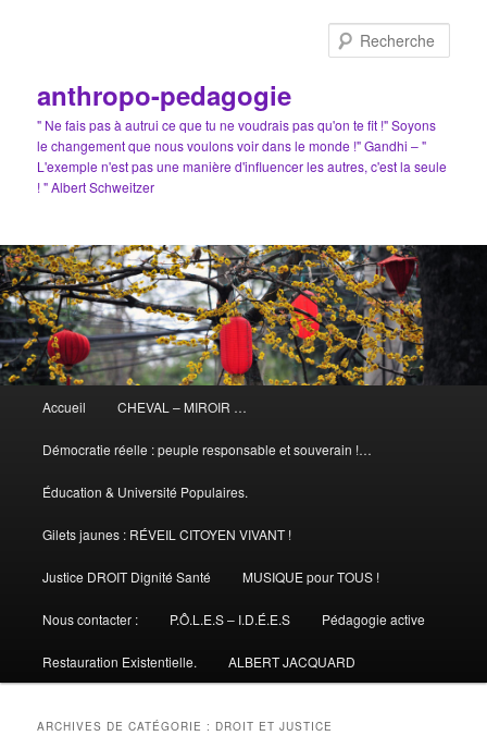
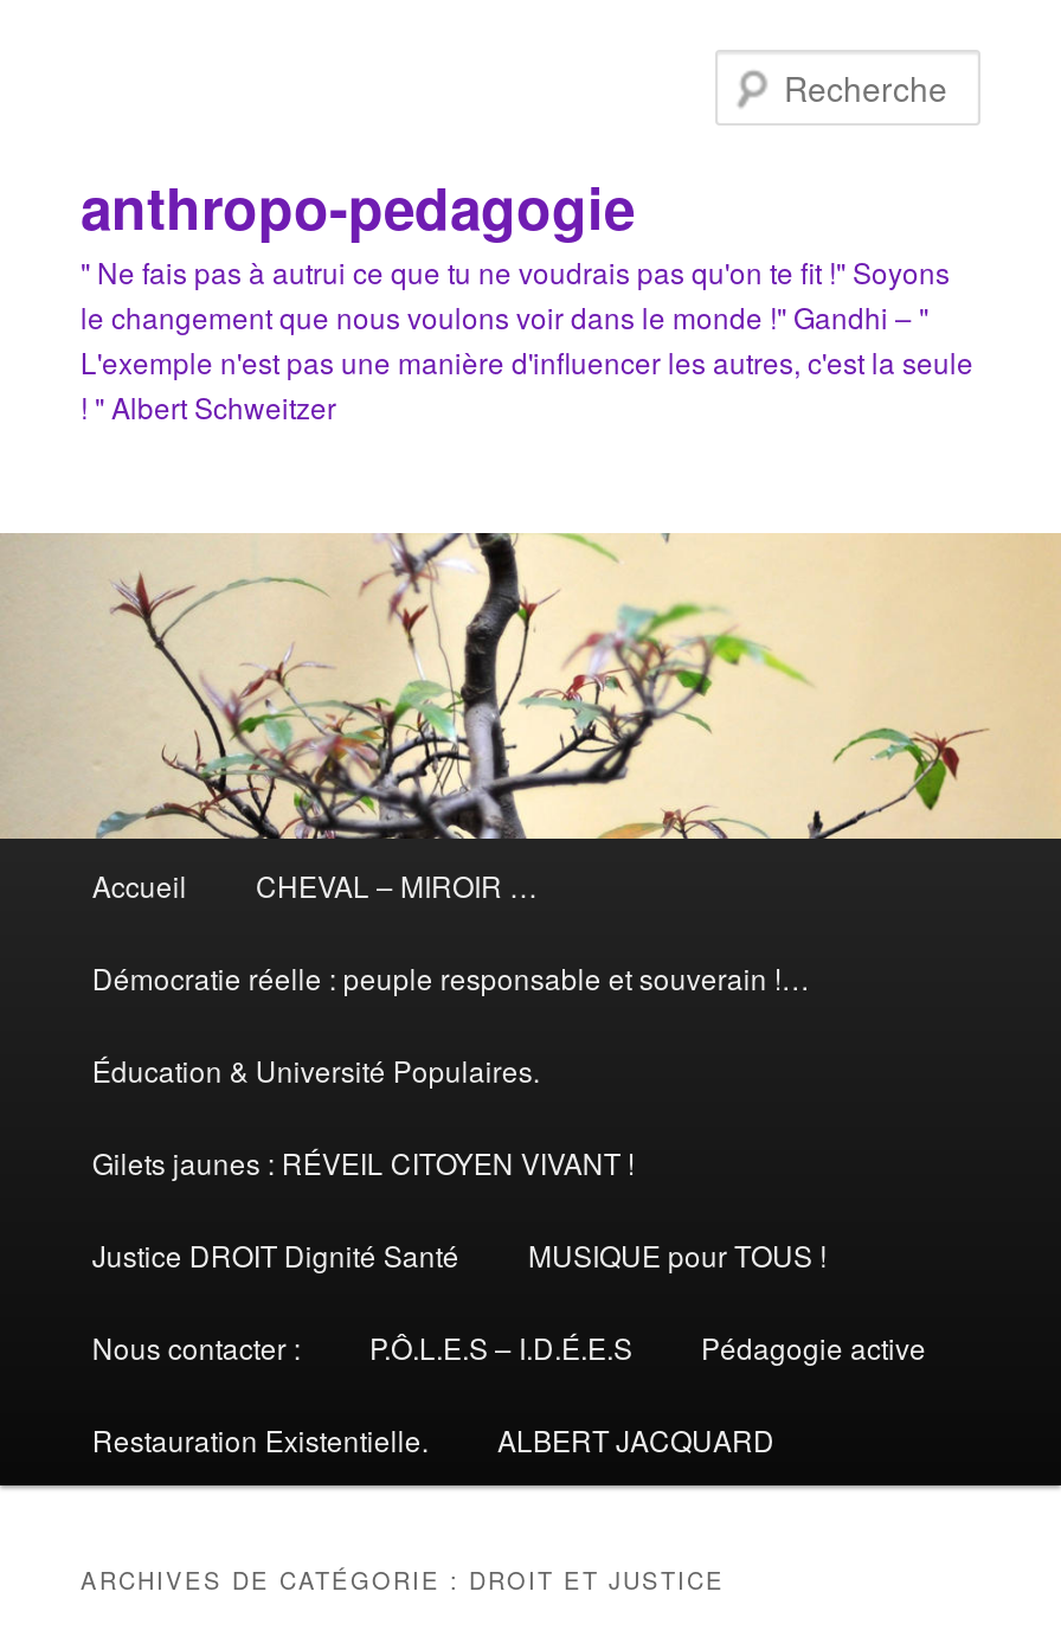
[3,244,484,387] [image] -> [7,533,1054,841] [image]

